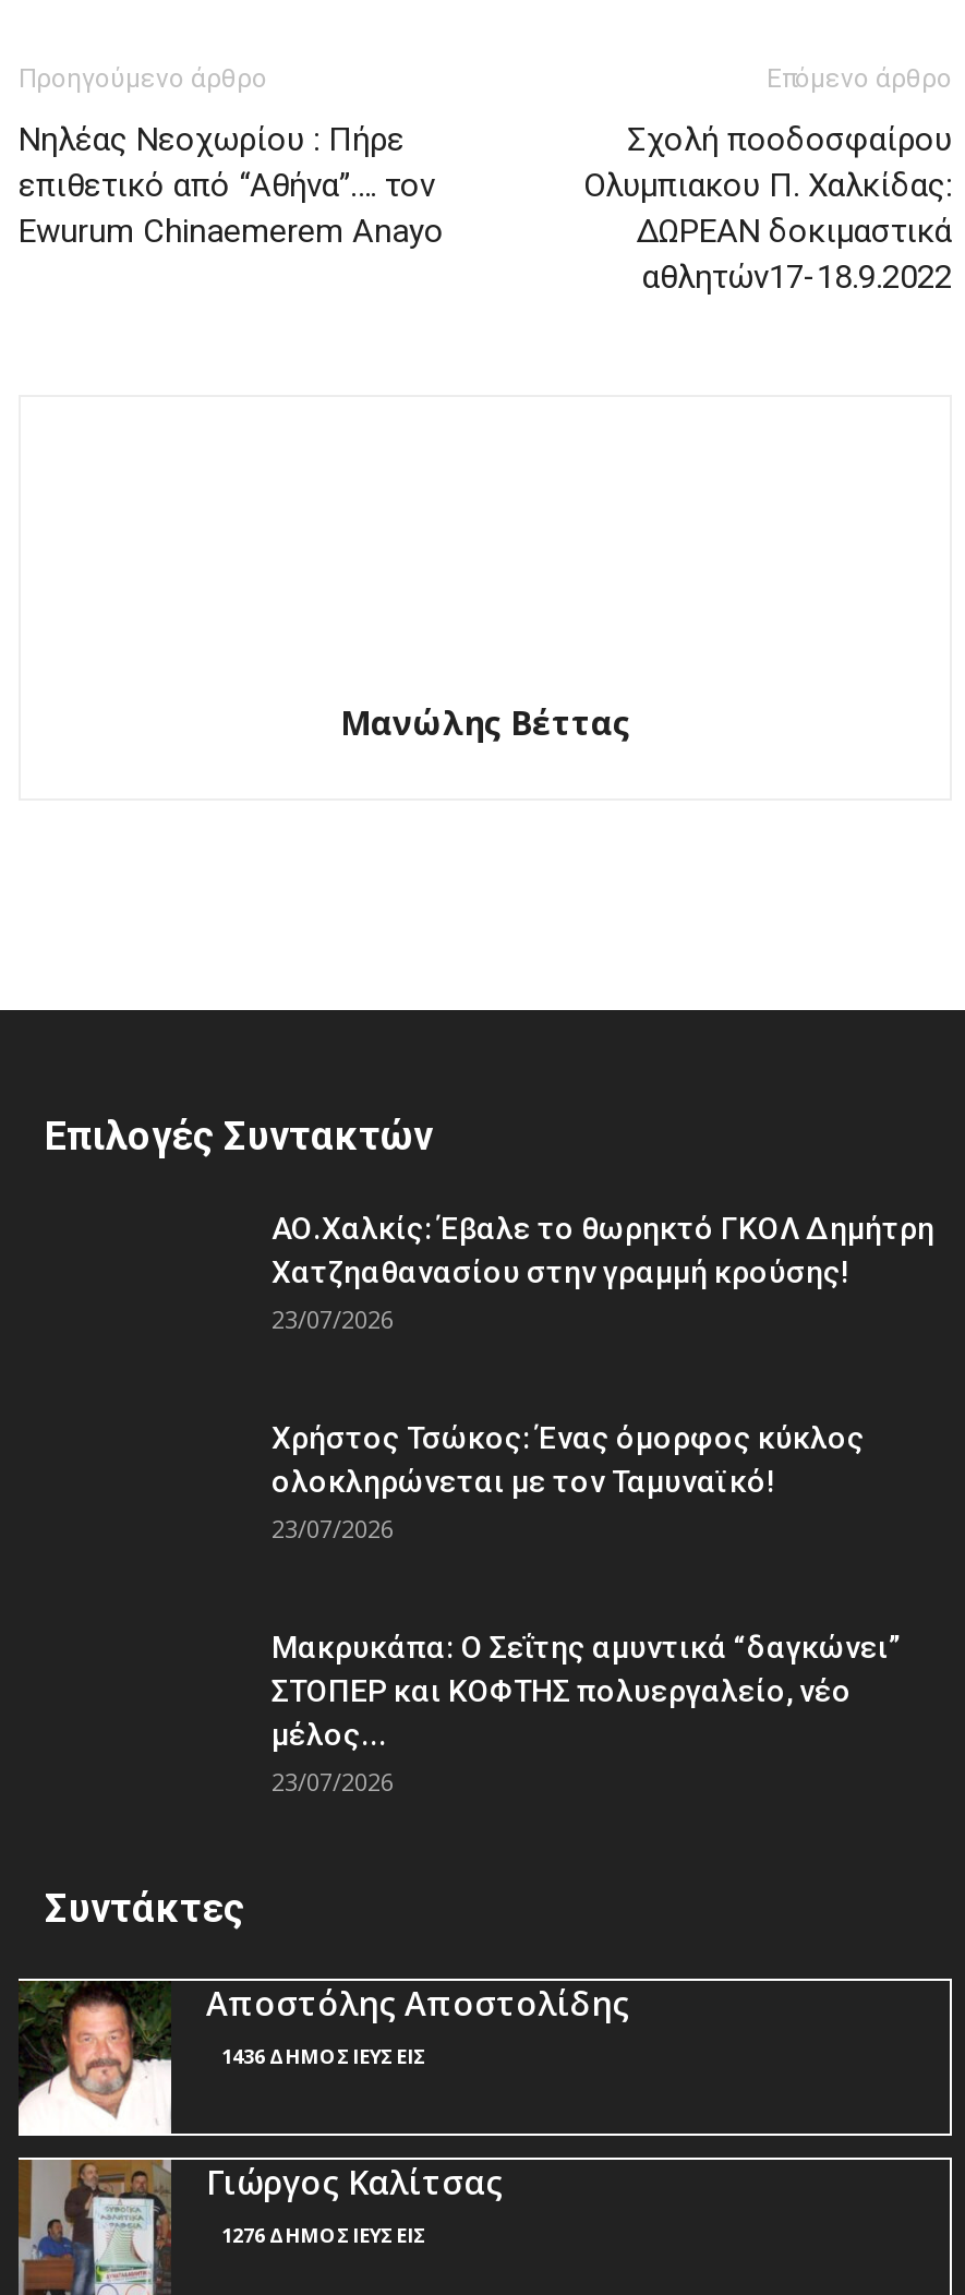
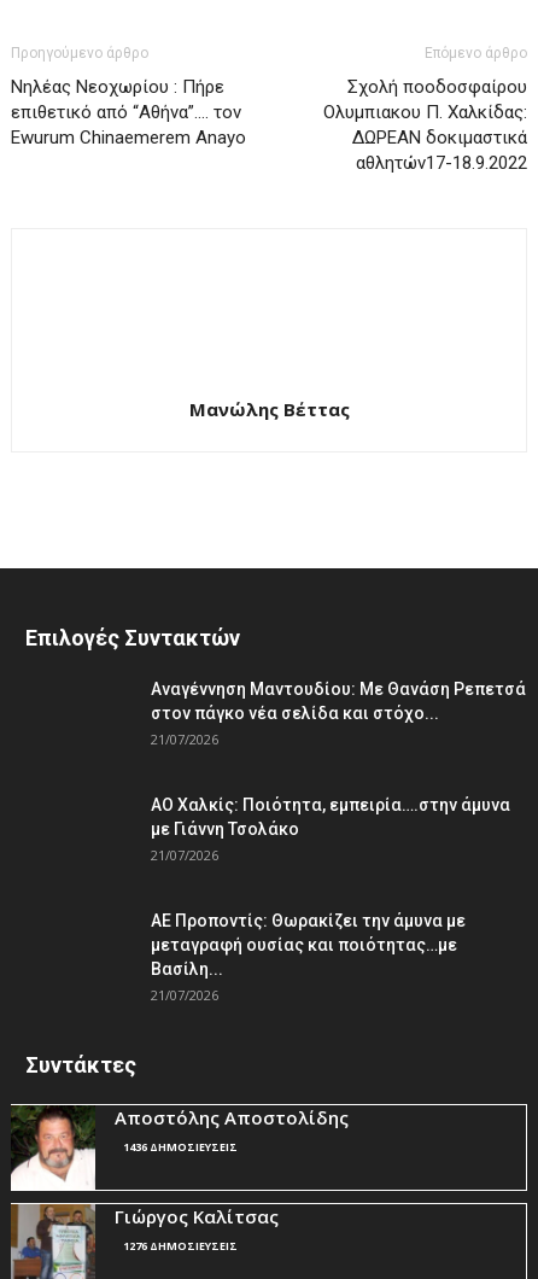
[272,1211,934,1335] ΑΟ.Χαλκίς: Έβαλε το θωρηκτό ΓΚΟΛ Δημήτρη | Χατζηαθανασίου στην γραμμή κρούσης! | 23/07/2026 -> [151,679,526,748] Αναγέννηση Μαντουδίου: Με Θανάση Ρεπετσά | στον πάγκο νέα σελίδα και στόχο... | 21/07/2026
[272,1420,865,1545] Χρήστος Τσώκος: Ένας όμορφος κύκλος | ολοκληρώνεται με τον Ταμυναϊκό! | 23/07/2026 -> [151,795,510,864] ΑΟ Χαλκίς: Ποιότητα, εμπειρία….στην άμυνα | με Γιάννη Τσολάκο | 21/07/2026
[272,1630,900,1798] Μακρυκάπα: Ο Σεΐτης αμυντικά “δαγκώνει” | ΣΤΟΠΕΡ και ΚΟΦΤΗΣ πολυεργαλείο, νέο | μέλος... | 23/07/2026 -> [151,911,466,1004] ΑΕ Προποντίς: Θωρακίζει την άμυνα με | μεταγραφή ουσίας και ποιότητας…με | Βασίλη... | 21/07/2026

